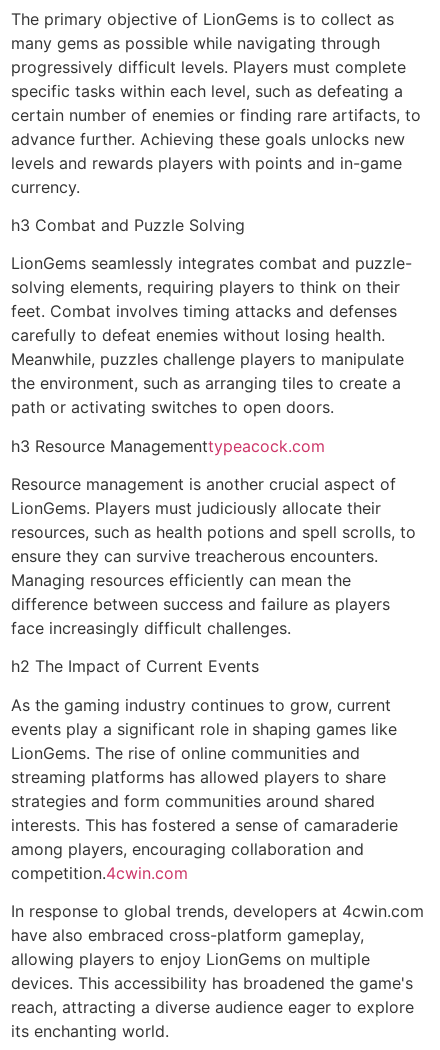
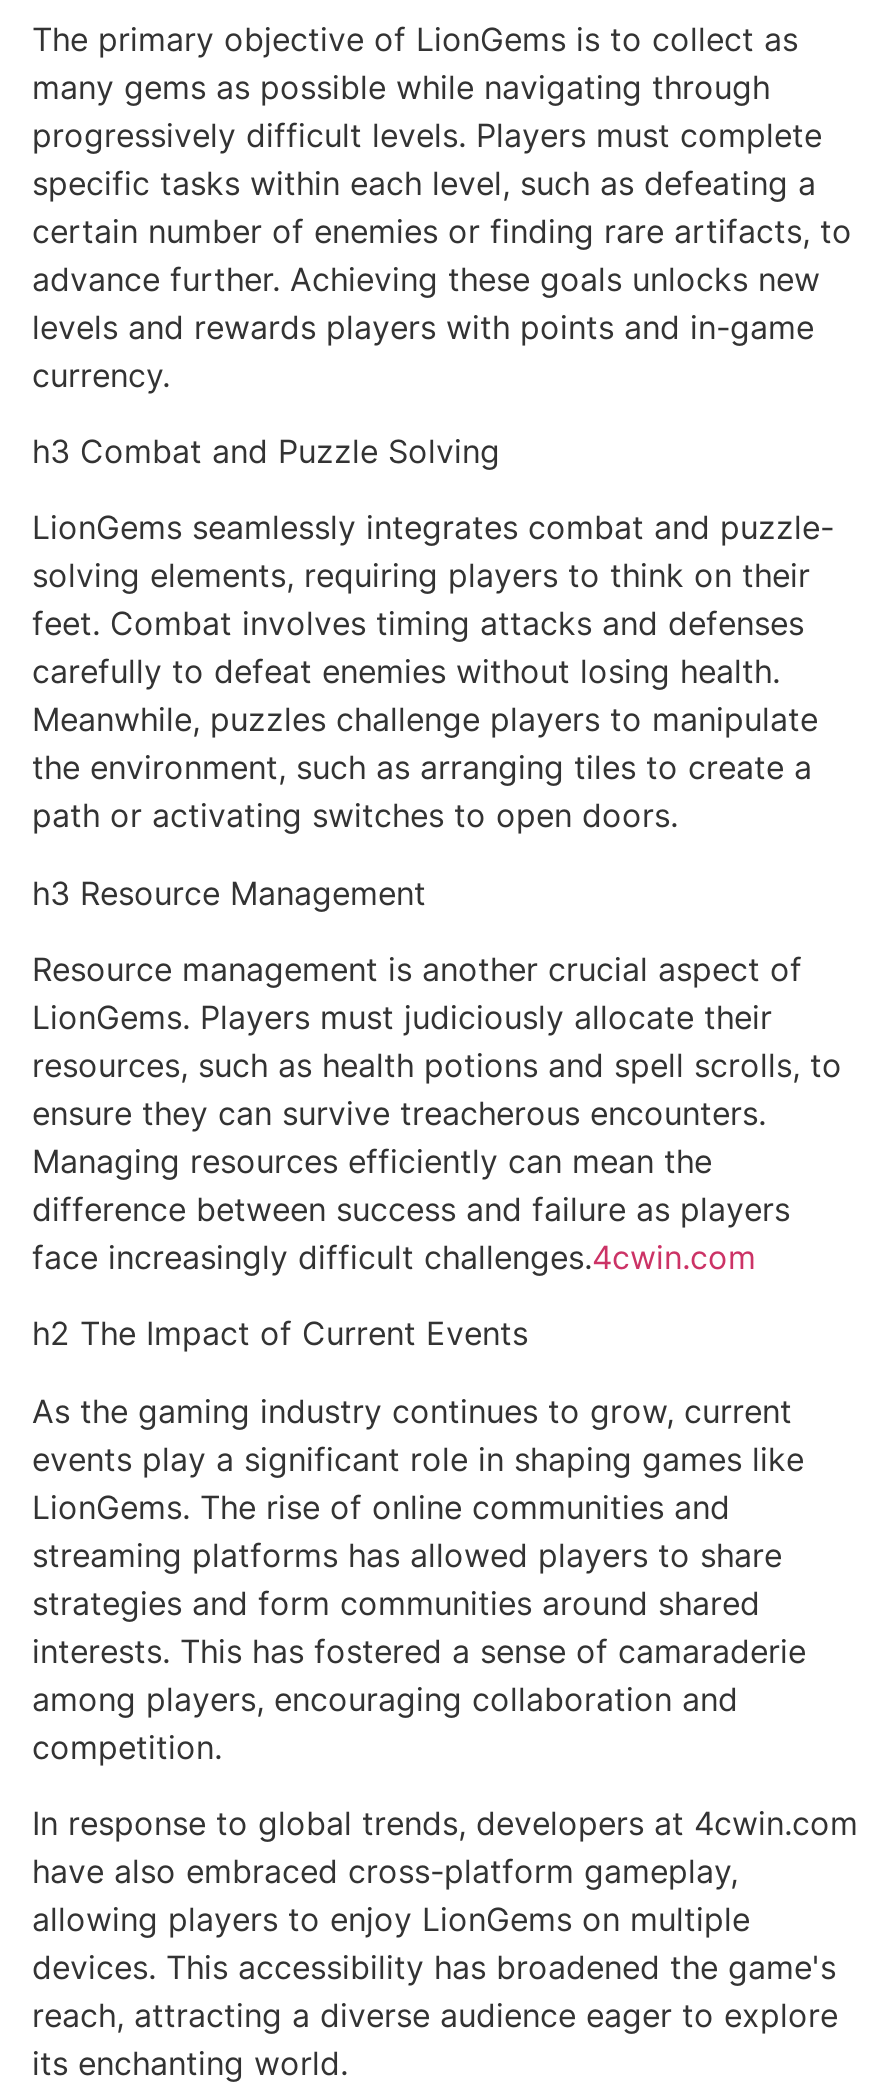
[11,436,325,456] h3 Resource Managementtypeacock.com -> [32,872,426,912] h3 Resource Management
[11,618,291,638] face increasingly difficult challenges. -> [32,1237,756,1277] face increasingly difficult challenges.4cwin.com
[11,863,188,883] competition.4cwin.com -> [32,1727,222,1767] competition.

